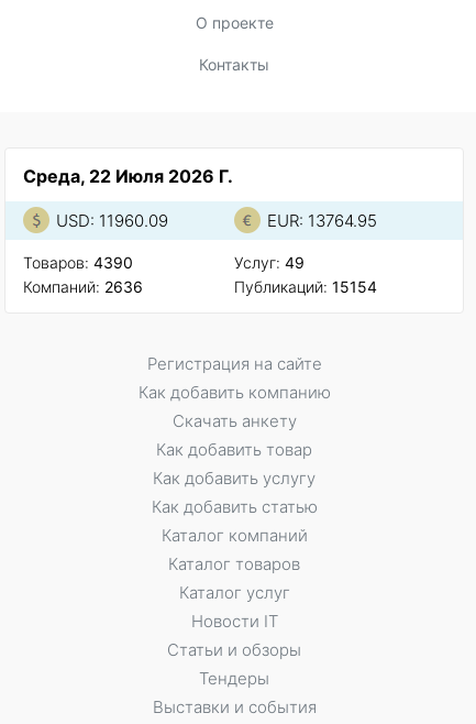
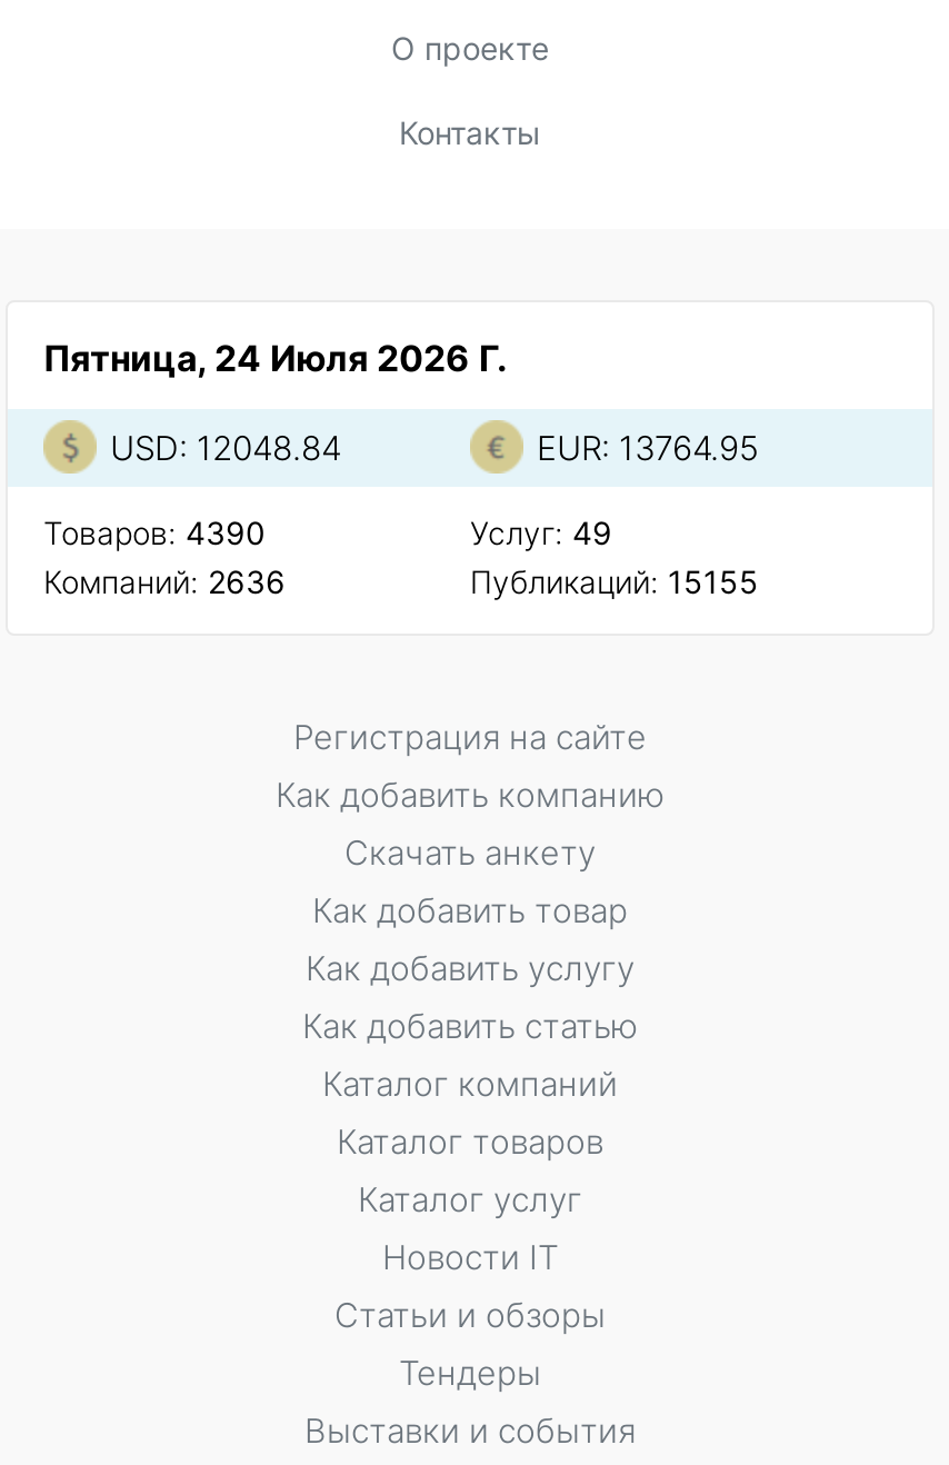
[23,165,233,187] Среда, 22 Июля 2026 Г. -> [43,336,508,381] Пятница, 24 Июля 2026 Г.
[56,210,168,231] USD: 11960.09 -> [110,427,341,470] USD: 12048.84
[234,277,377,296] Публикаций: 15154 -> [470,563,759,601] Публикаций: 15155

